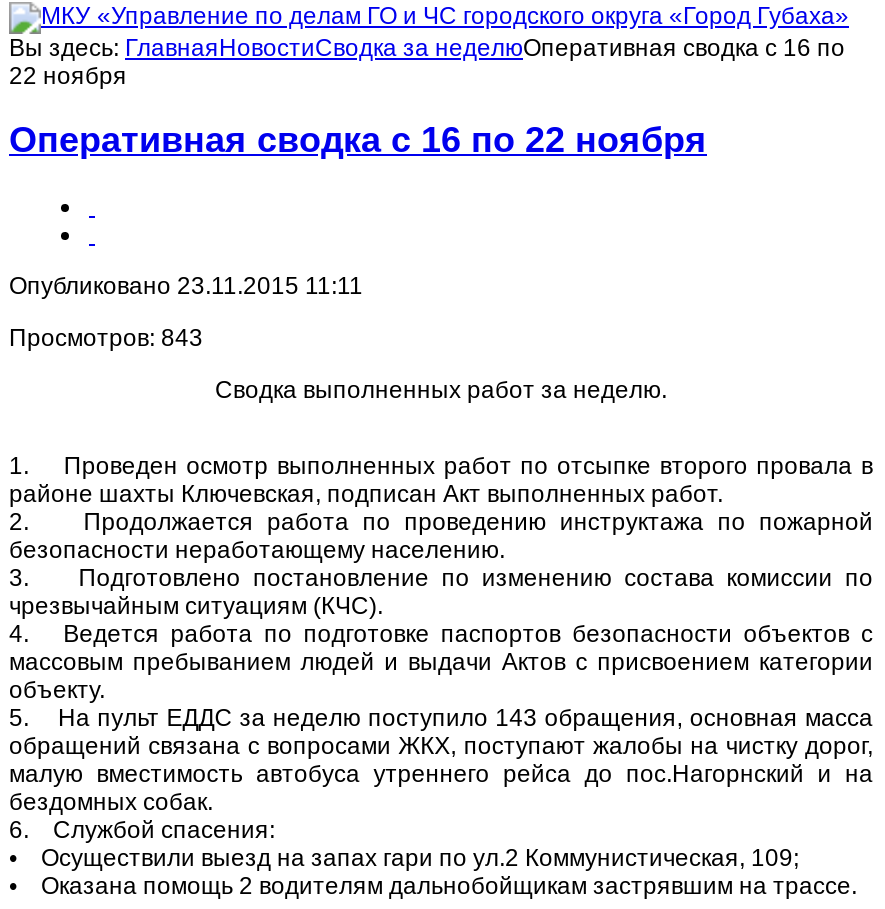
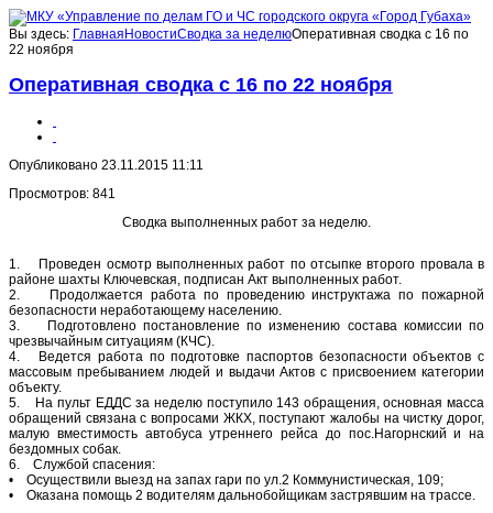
[9,324,203,352] Просмотров: 843 -> [9,186,116,201] Просмотров: 841

